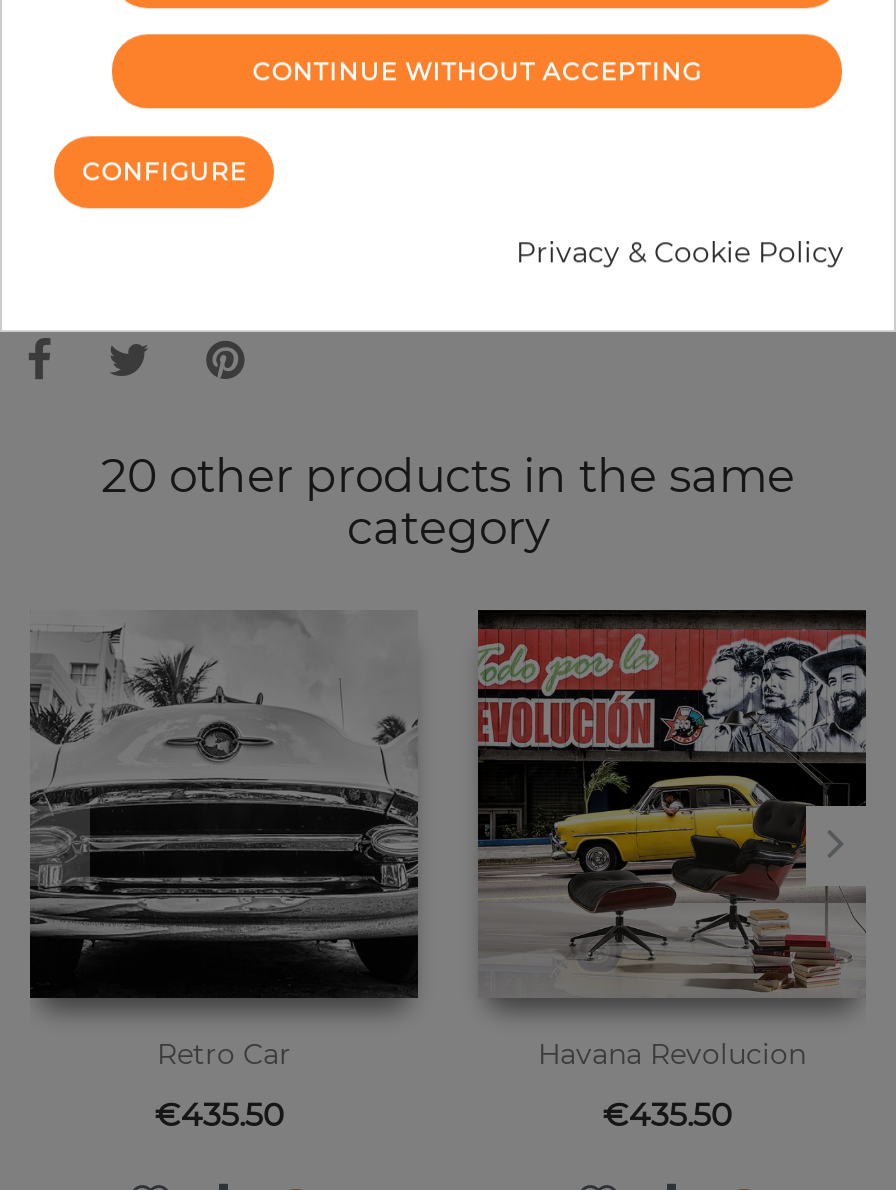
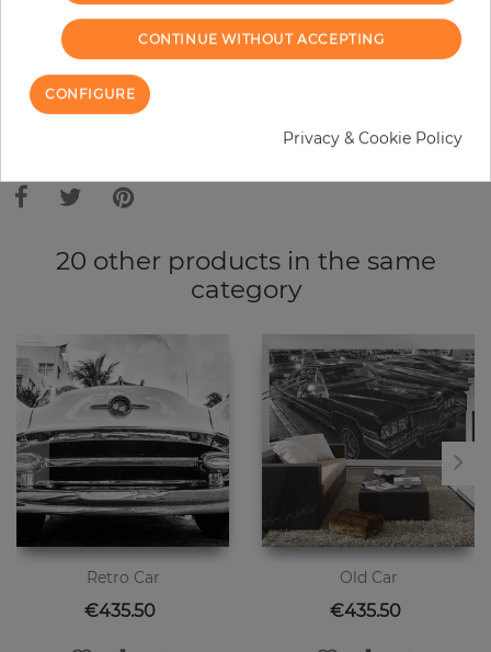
[478,610,866,1072] [image] | Havana Revolucion -> [262,335,475,587] [image] | Old Car

